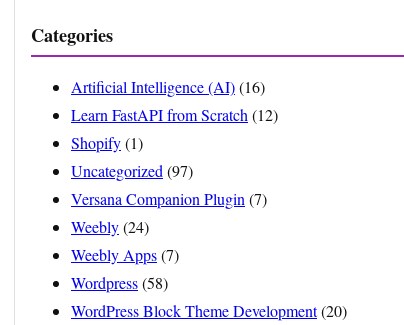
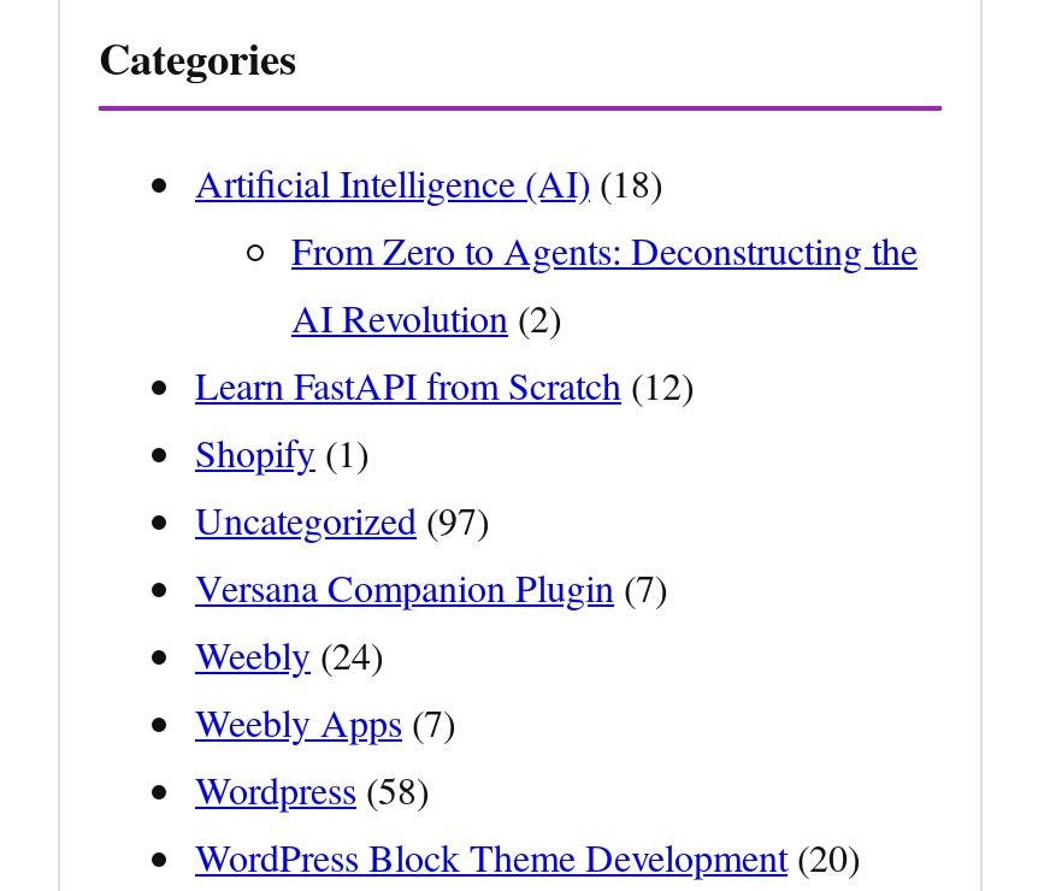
[71,76,265,97] Artificial Intelligence (AI) (16) -> [195,156,918,341] Artificial Intelligence (AI) (18) | From Zero to Agents: Deconstructing the | AI Revolution (2)

